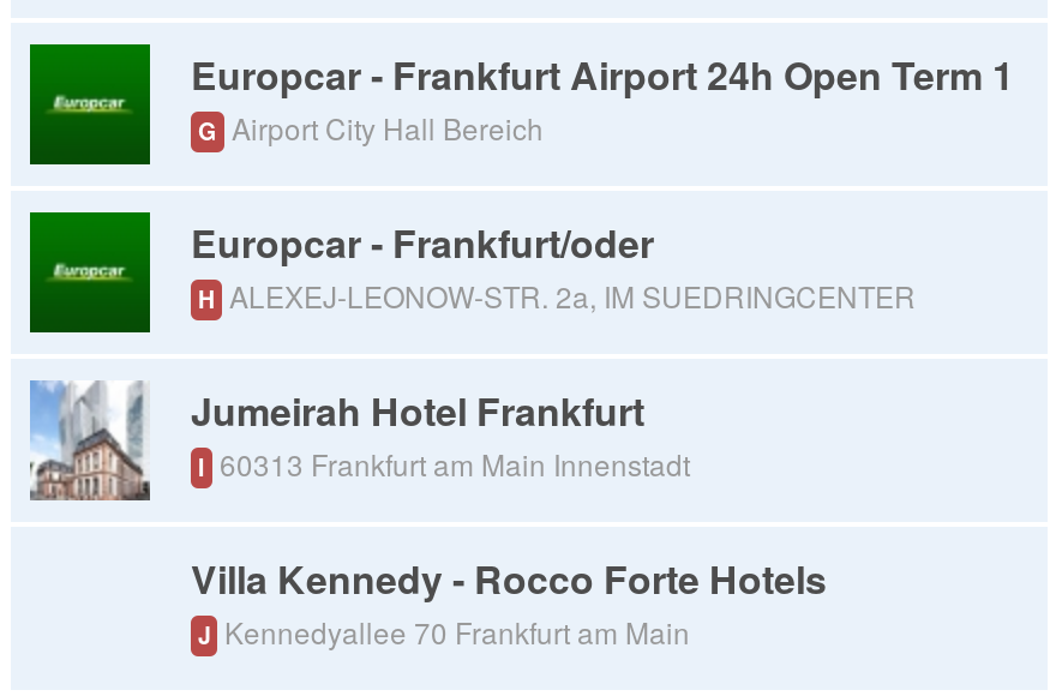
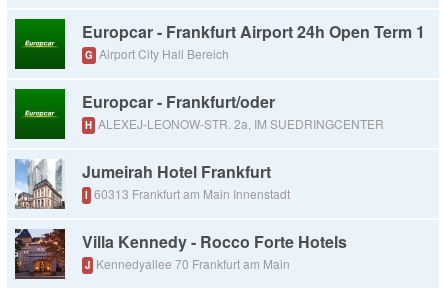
none -> [14,228,66,280] [image]

